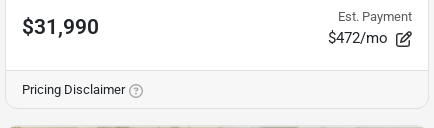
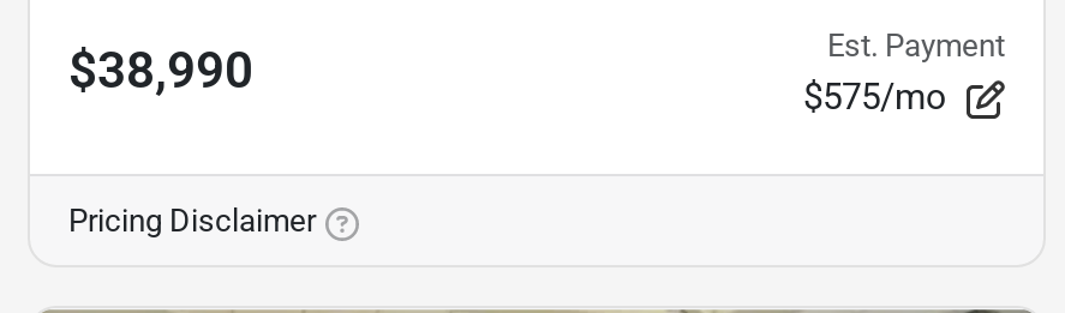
[22,15,99,39] $31,990 -> [68,41,253,99] $38,990
[328,29,388,47] $472/mo -> [803,76,947,119] $575/mo

